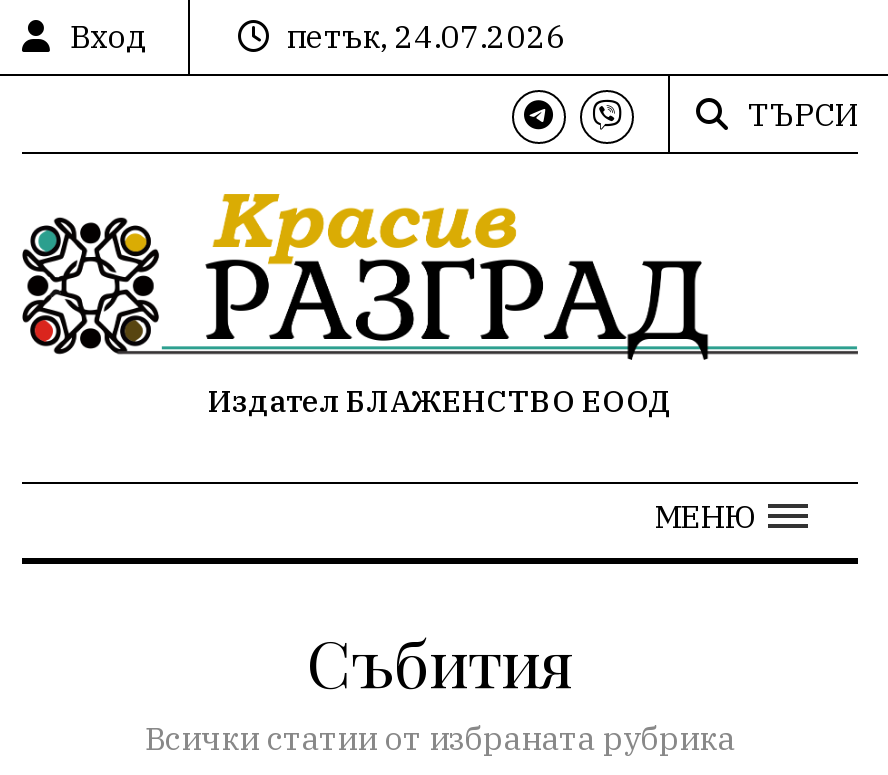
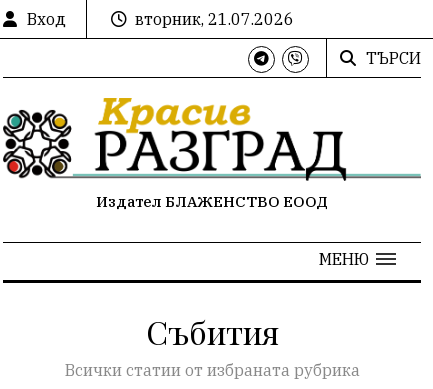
[286,16,566,56] петък, 24.07.2026 -> [135,9,294,29] вторник, 21.07.2026

